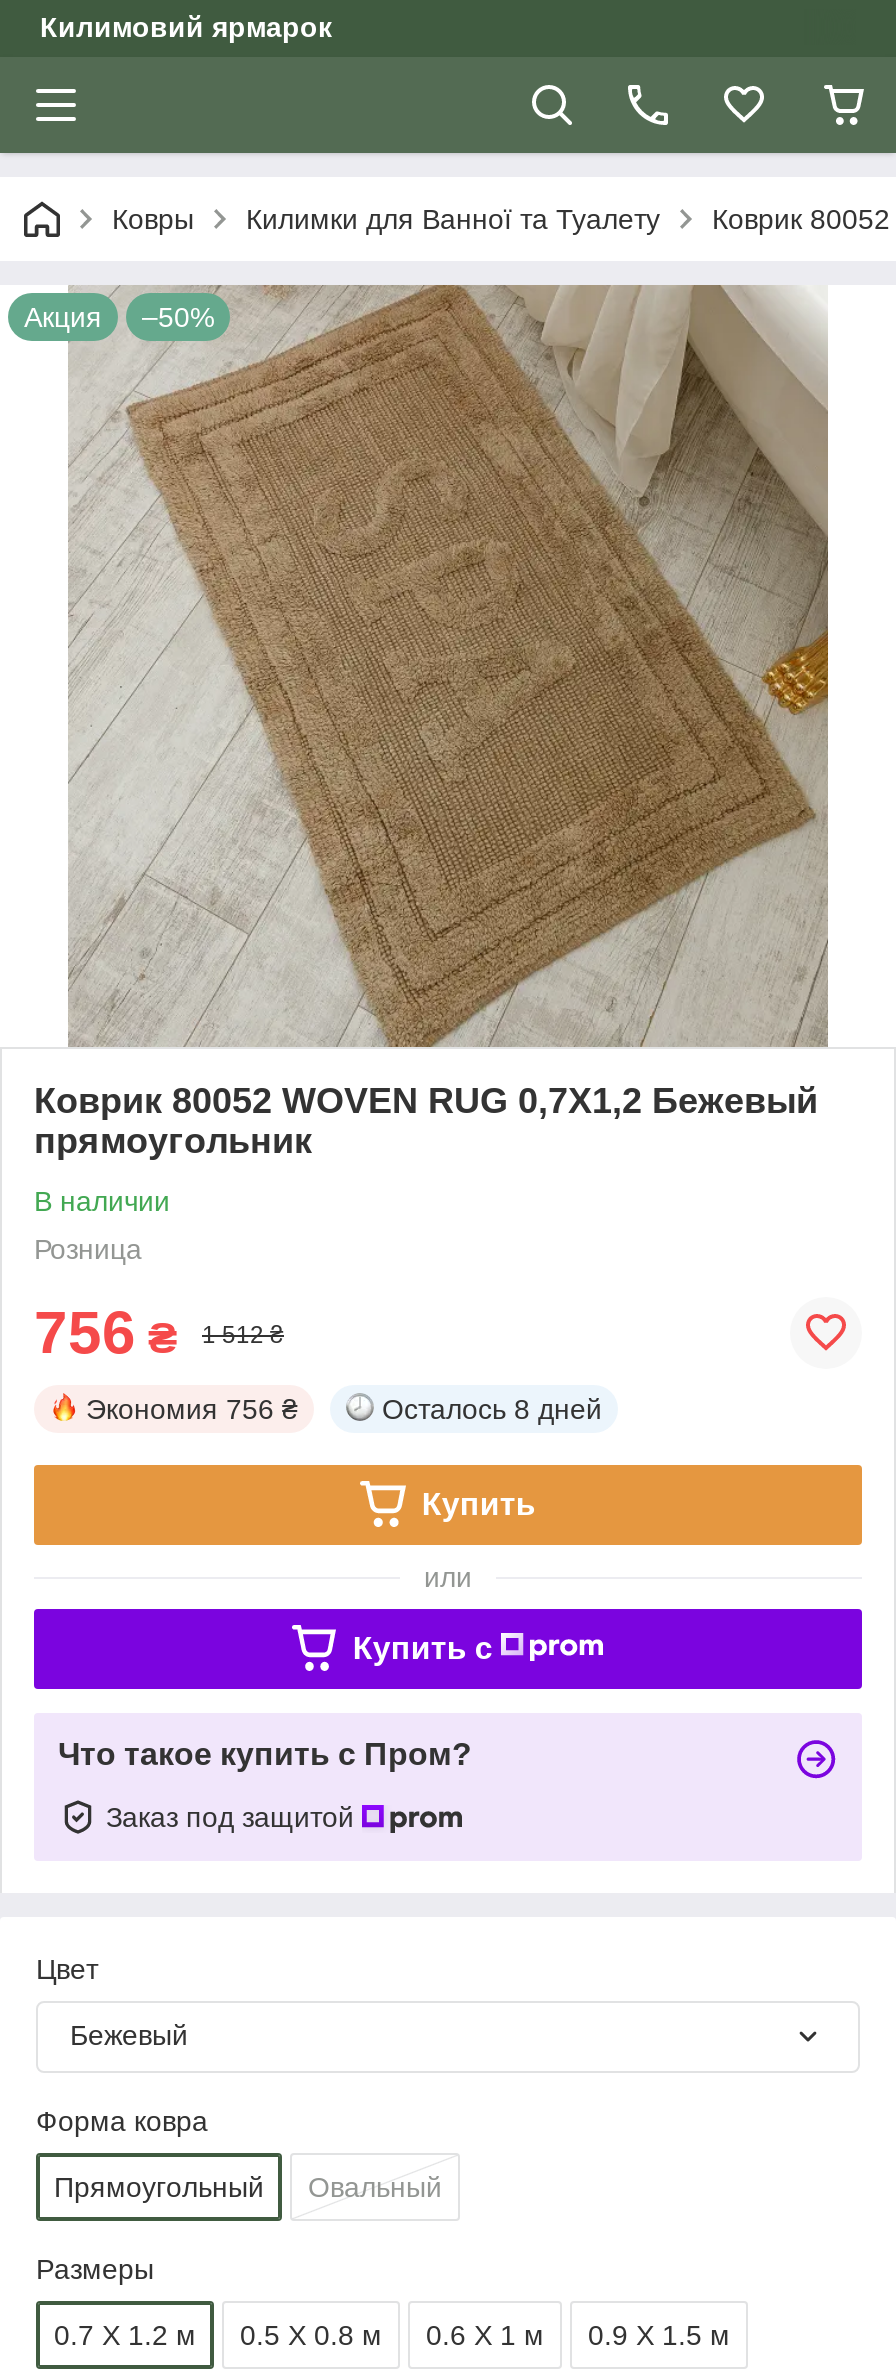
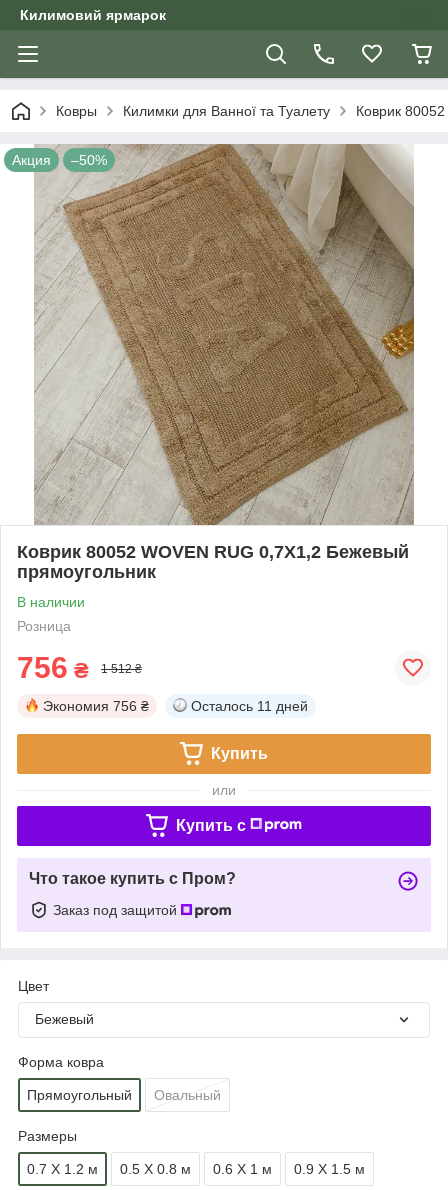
[382,1393,602,1425] Осталось 8 дней -> [191,698,308,714] Осталось 11 дней

